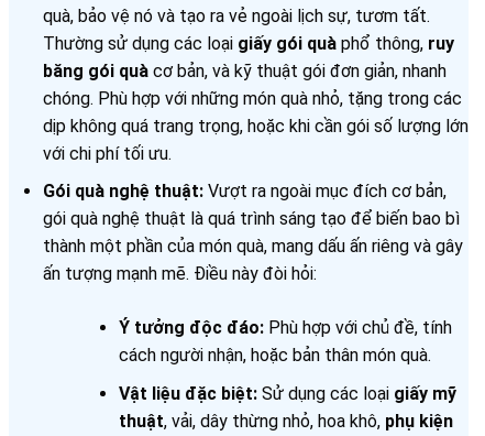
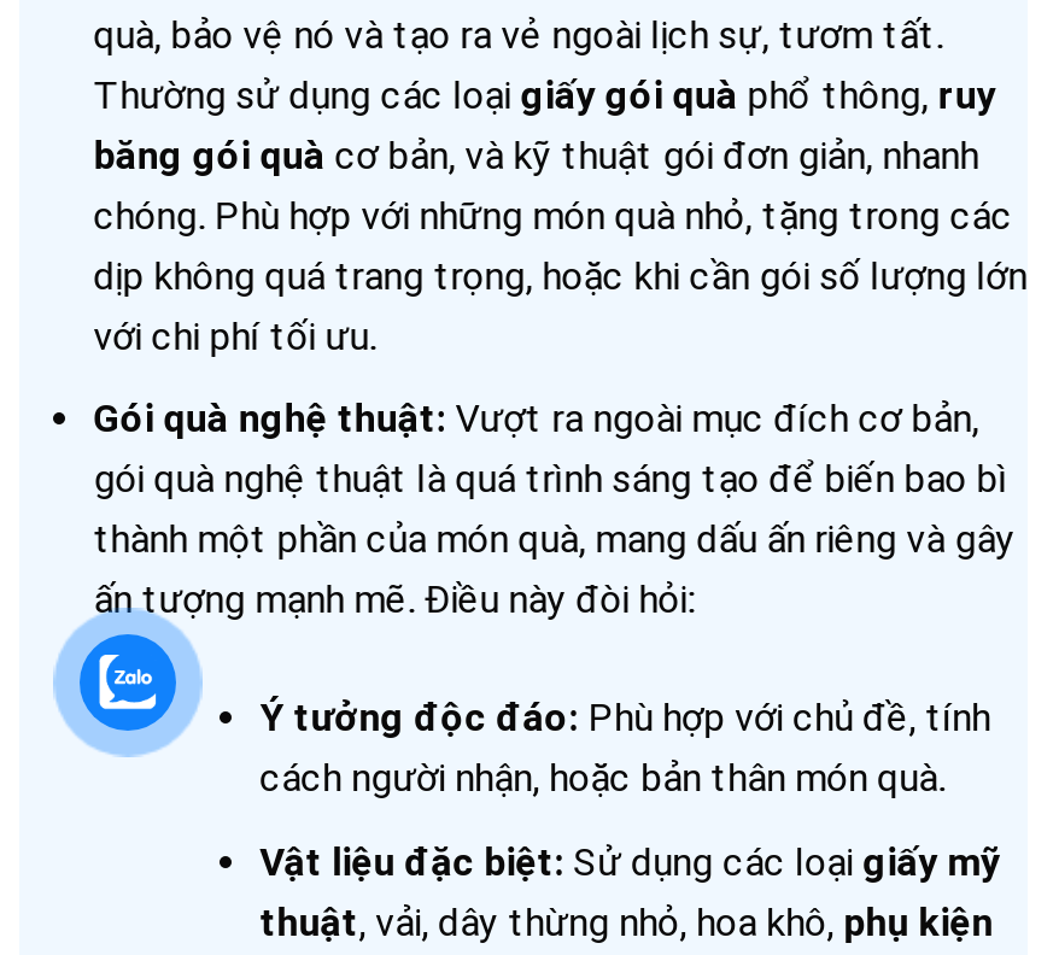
none -> [53,622,203,757] [image]

